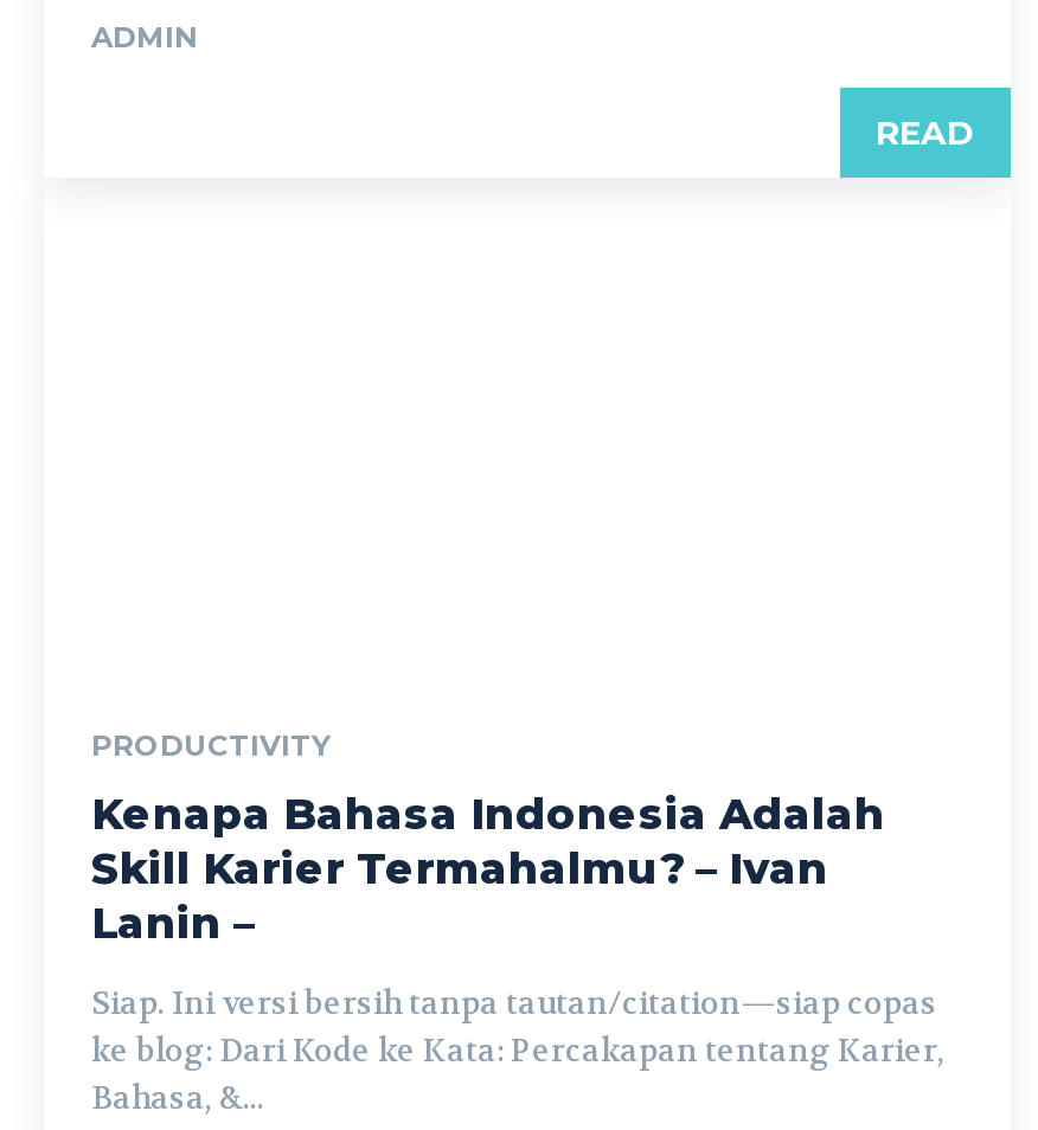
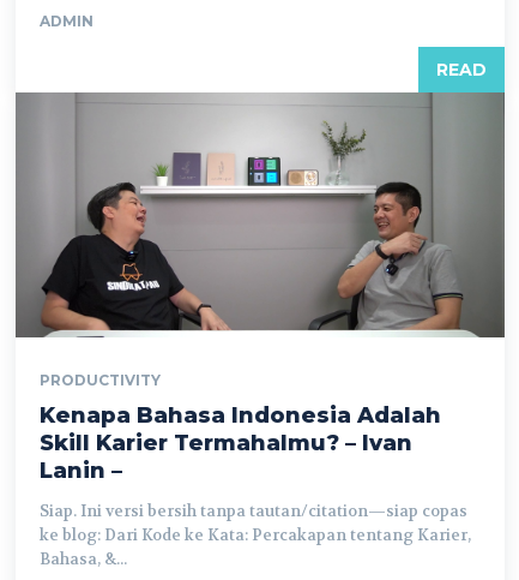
none -> [14,91,506,339] [image]

